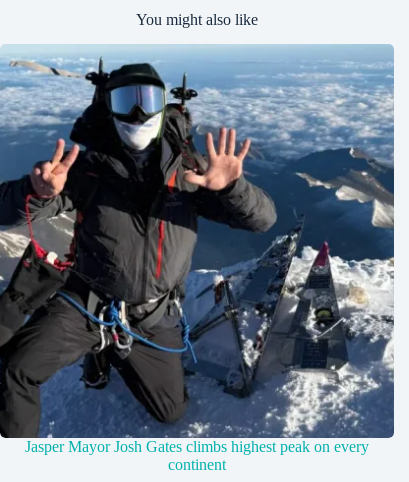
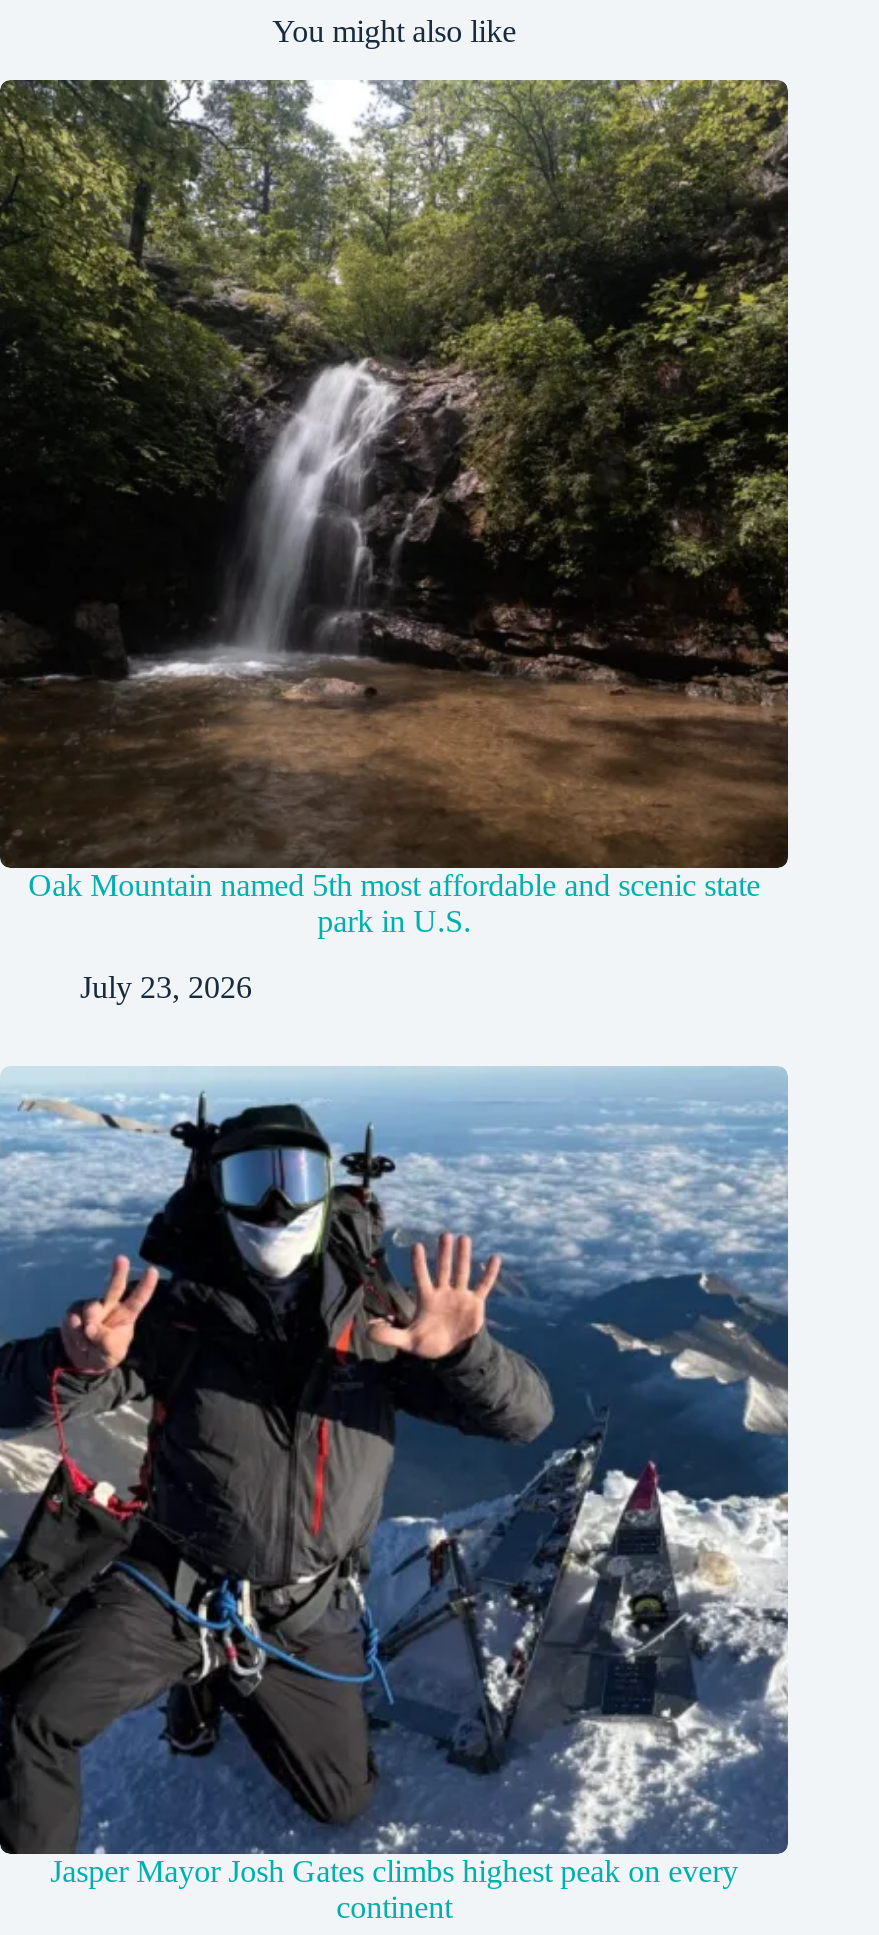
none -> [6,78,790,1003] [image] | Oak Mountain named 5th most affordable and scenic state | park in U.S. | July 23, 2026

